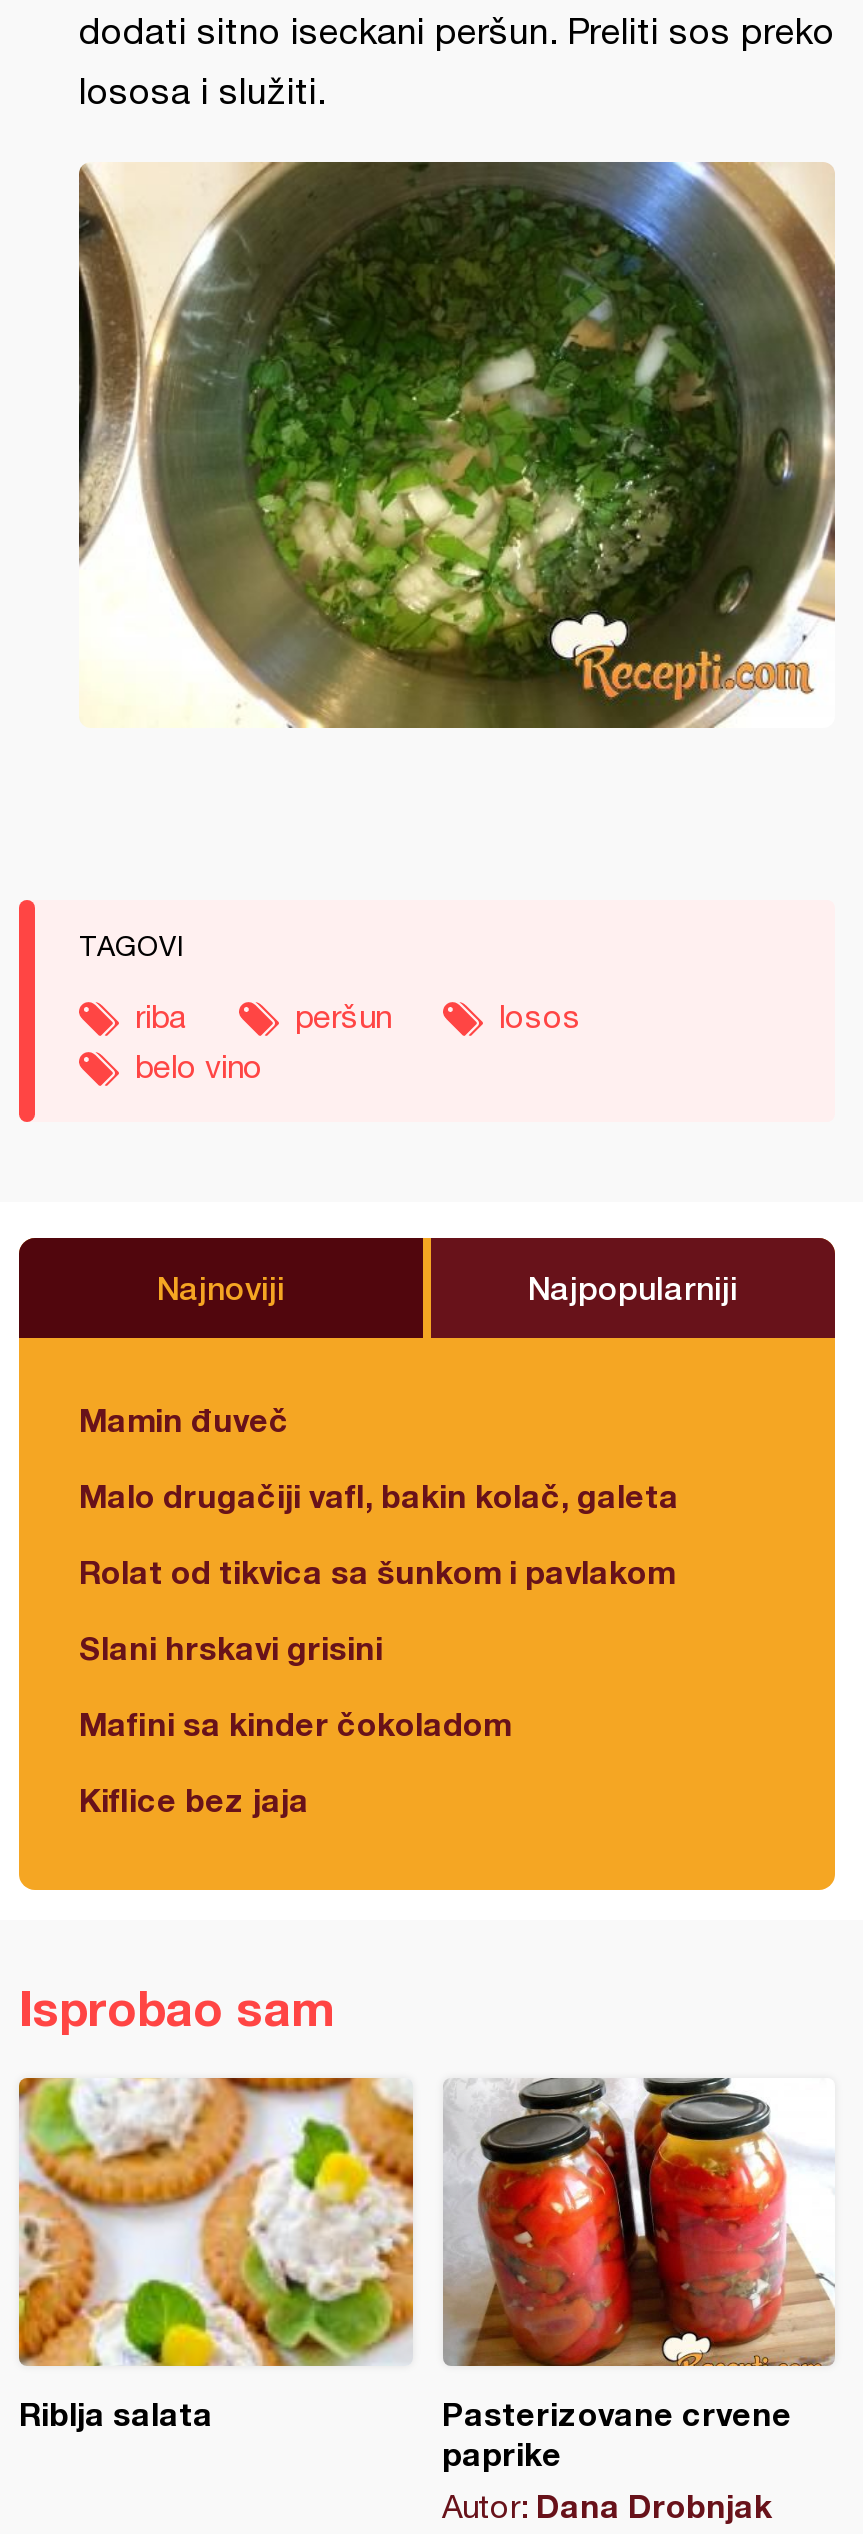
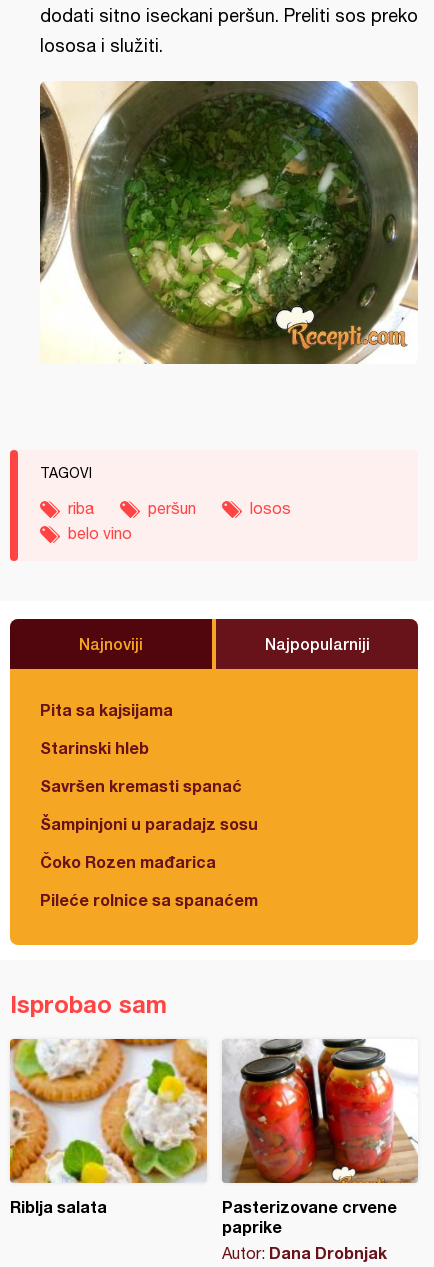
[79,1401,289,1439] Mamin đuveč -> [40,700,173,719] Pita sa kajsijama
[79,1477,679,1515] Malo drugačiji vafl, bakin kolač, galeta -> [40,738,149,757] Starinski hleb
[79,1553,675,1591] Rolat od tikvica sa šunkom i pavlakom -> [40,776,242,795] Savršen kremasti spanać
[79,1629,383,1667] Slani hrskavi grisini -> [40,814,258,833] Šampinjoni u paradajz sosu
[79,1705,511,1743] Mafini sa kinder čokoladom -> [40,852,216,871] Čoko Rozen mađarica
[79,1781,309,1819] Kiflice bez jaja -> [40,890,258,909] Pileće rolnice sa spanaćem

